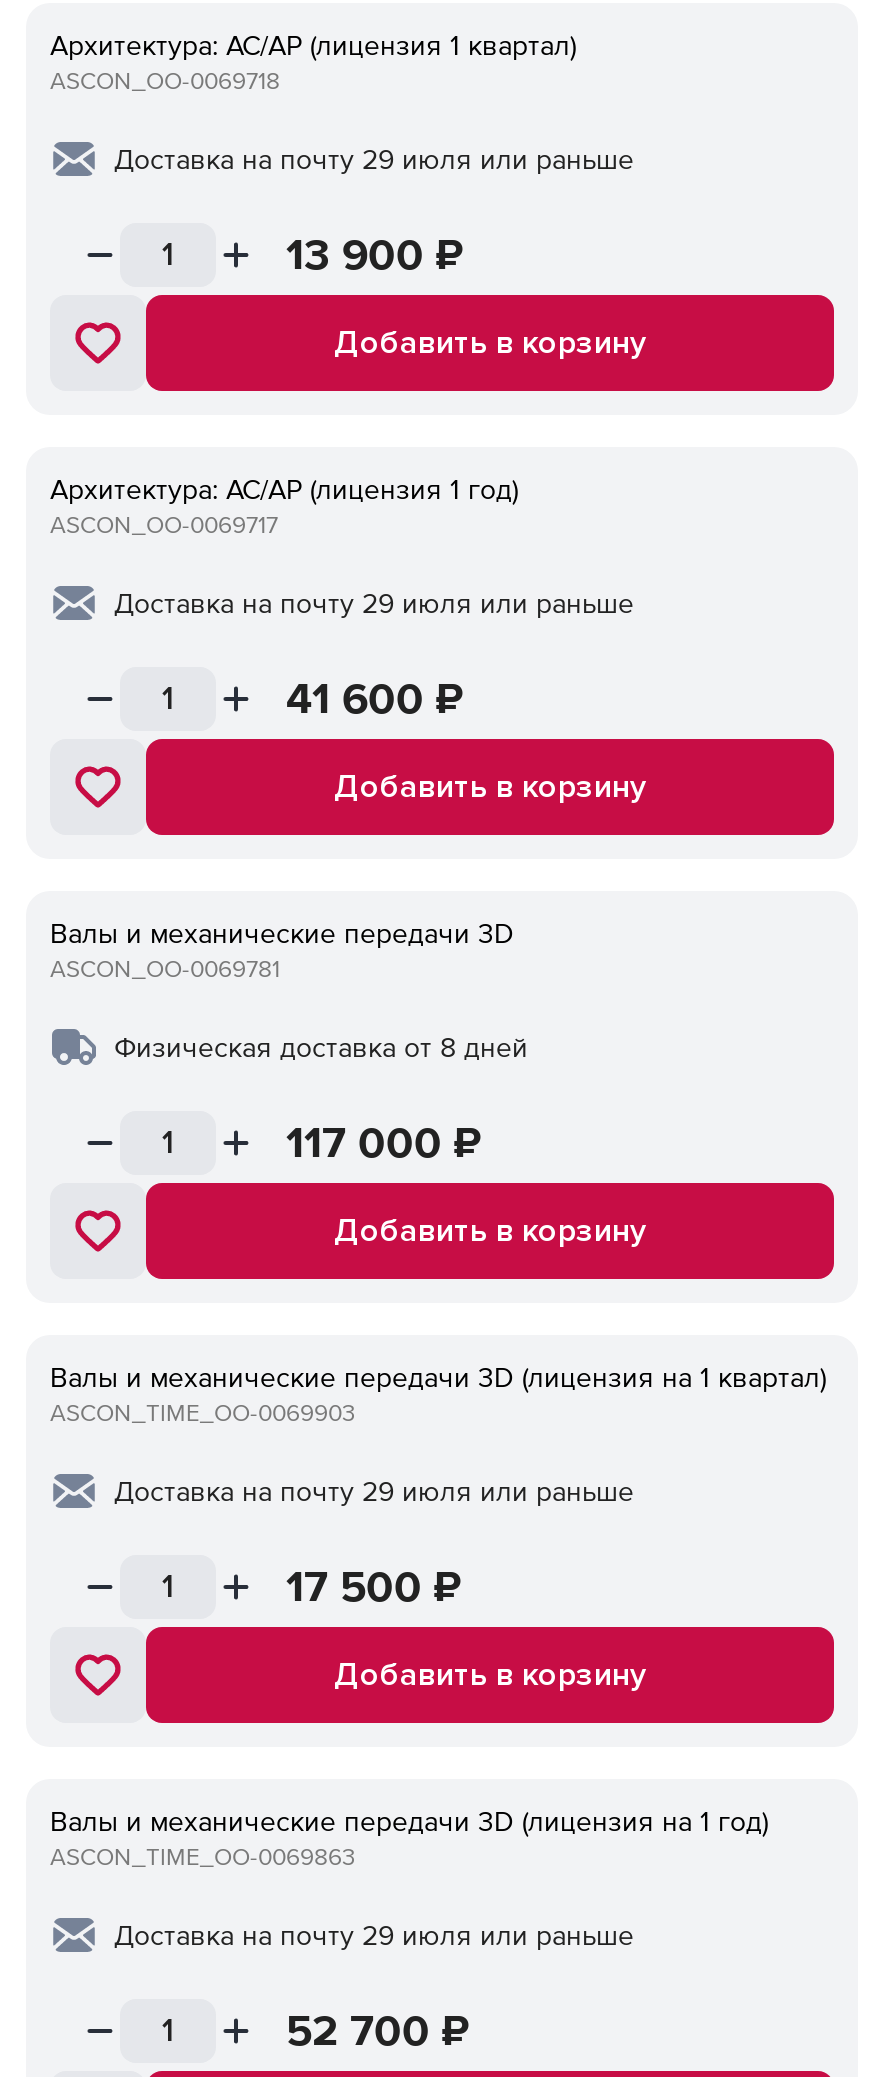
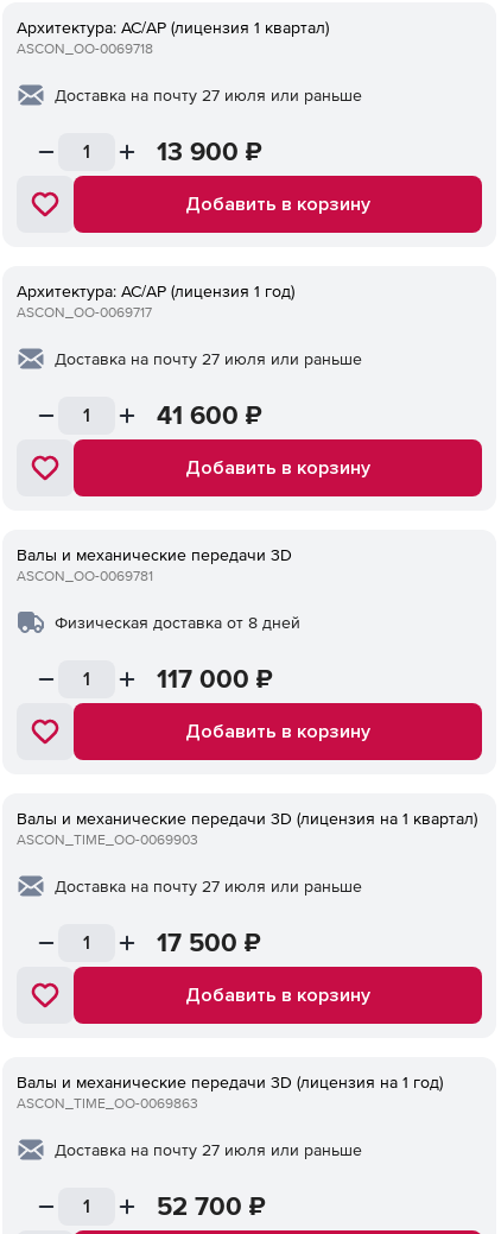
[114,143,634,175] Доставка на почту 29 июля или раньше -> [55,86,362,105] Доставка на почту 27 июля или раньше
[114,587,634,619] Доставка на почту 29 июля или раньше -> [55,349,362,368] Доставка на почту 27 июля или раньше
[114,1475,634,1507] Доставка на почту 29 июля или раньше -> [55,877,362,896] Доставка на почту 27 июля или раньше
[114,1919,634,1951] Доставка на почту 29 июля или раньше -> [55,1140,362,1159] Доставка на почту 27 июля или раньше

